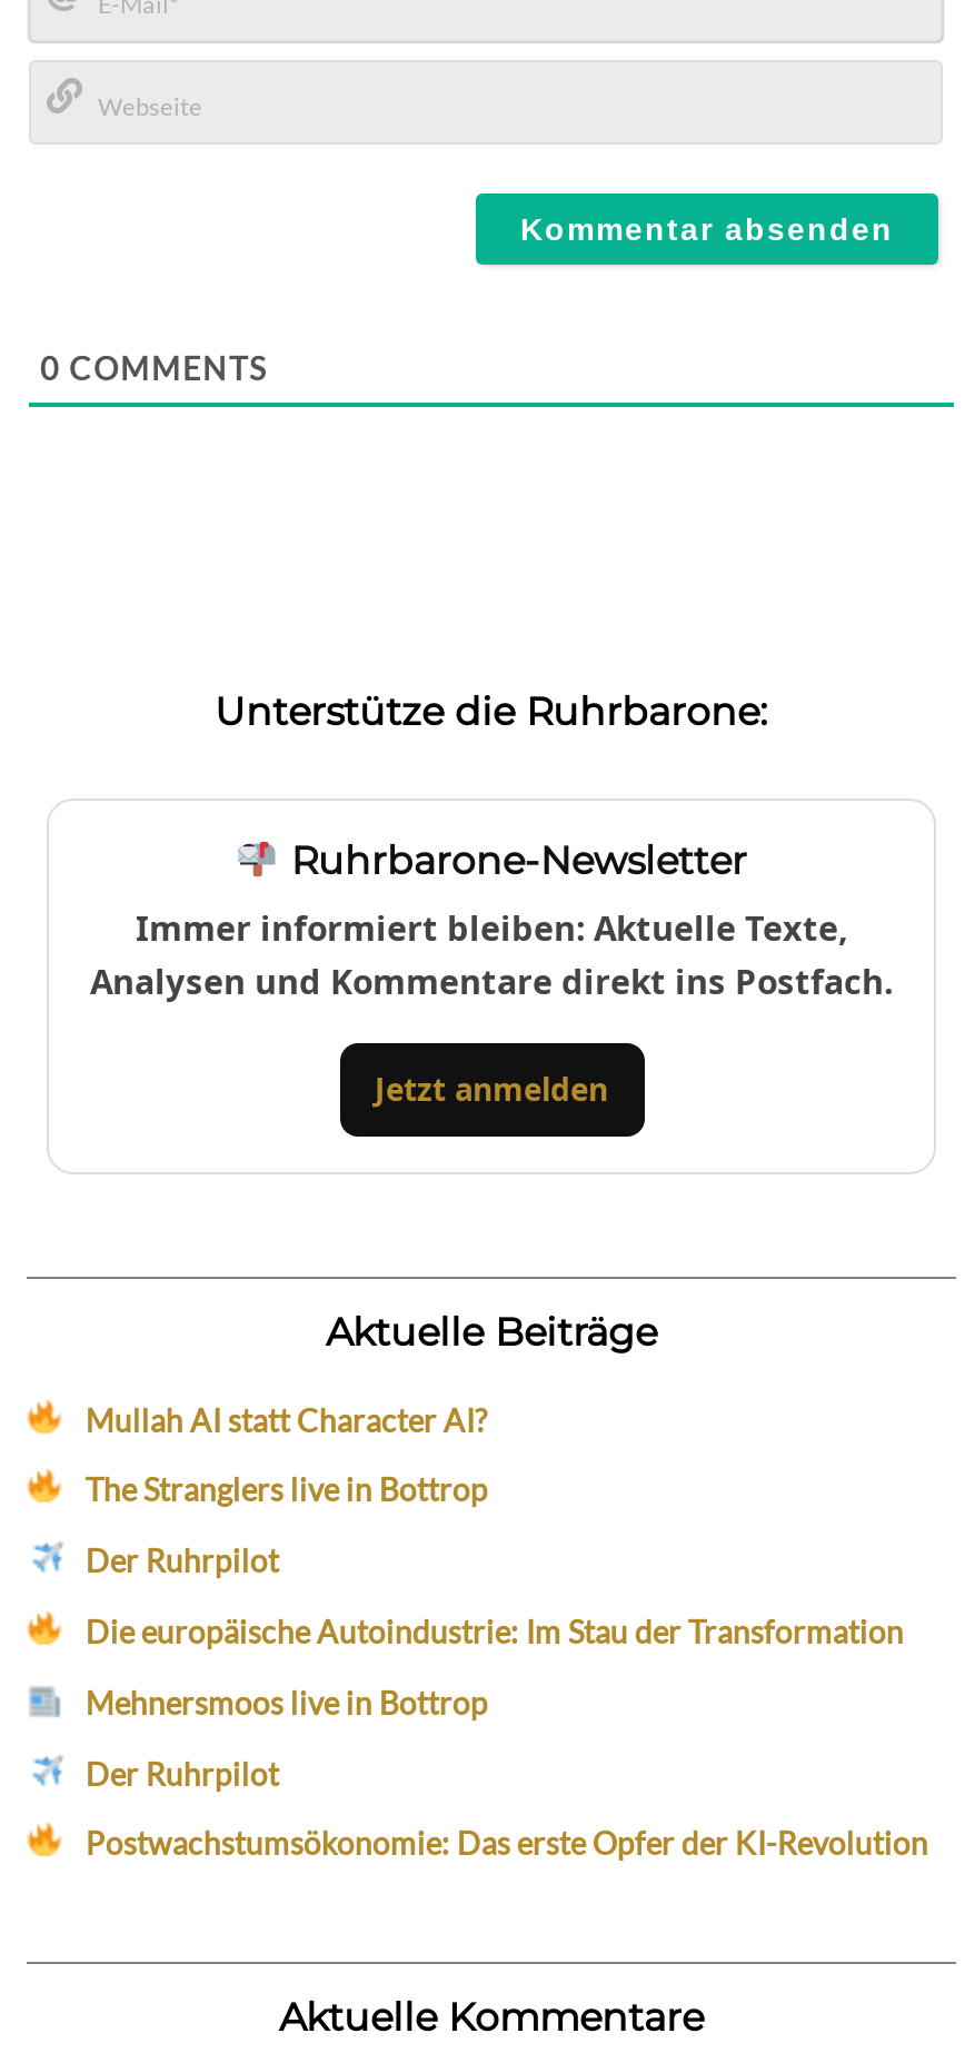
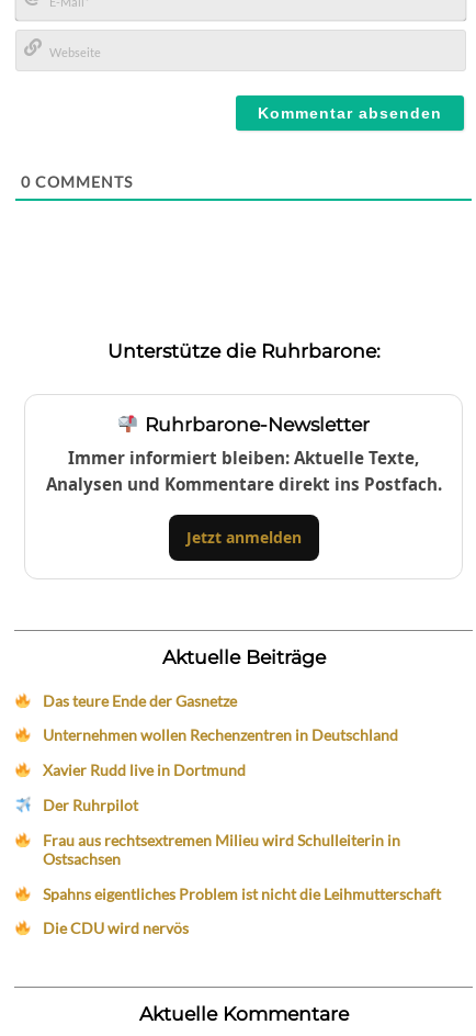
[85,1400,488,1509] Mullah AI statt Character AI? | The Stranglers live in Bottrop -> [43,691,399,779] Das teure Ende der Gasnetze | Unternehmen wollen Rechenzentren in Deutschland | Xavier Rudd live in Dortmund
[85,1613,928,1863] Die europäische Autoindustrie: Im Stau der Transformation | Mehnersmoos live in Bottrop | Der Ruhrpilot | Postwachstumsökonomie: Das erste Opfer der KI-Revolution -> [43,831,441,938] Frau aus rechtsextremen Milieu wird Schulleiterin in | Ostsachsen | Spahns eigentliches Problem ist nicht die Leihmutterschaft | Die CDU wird nervös

